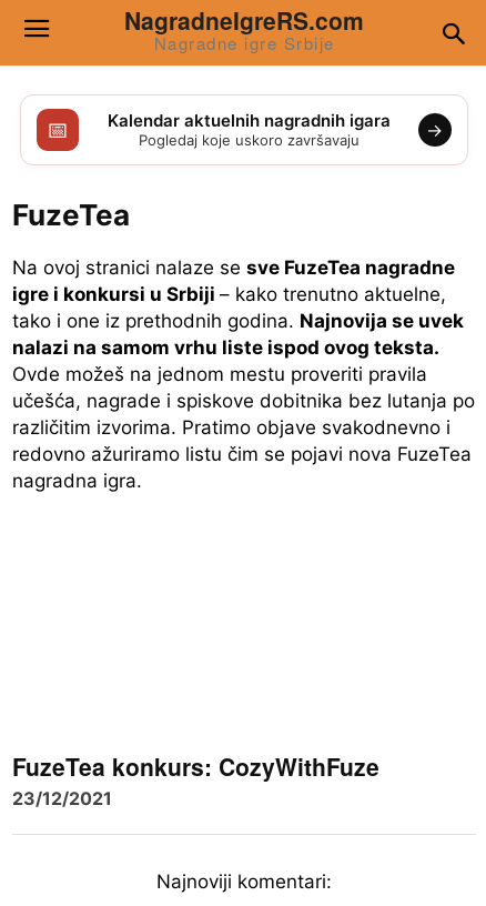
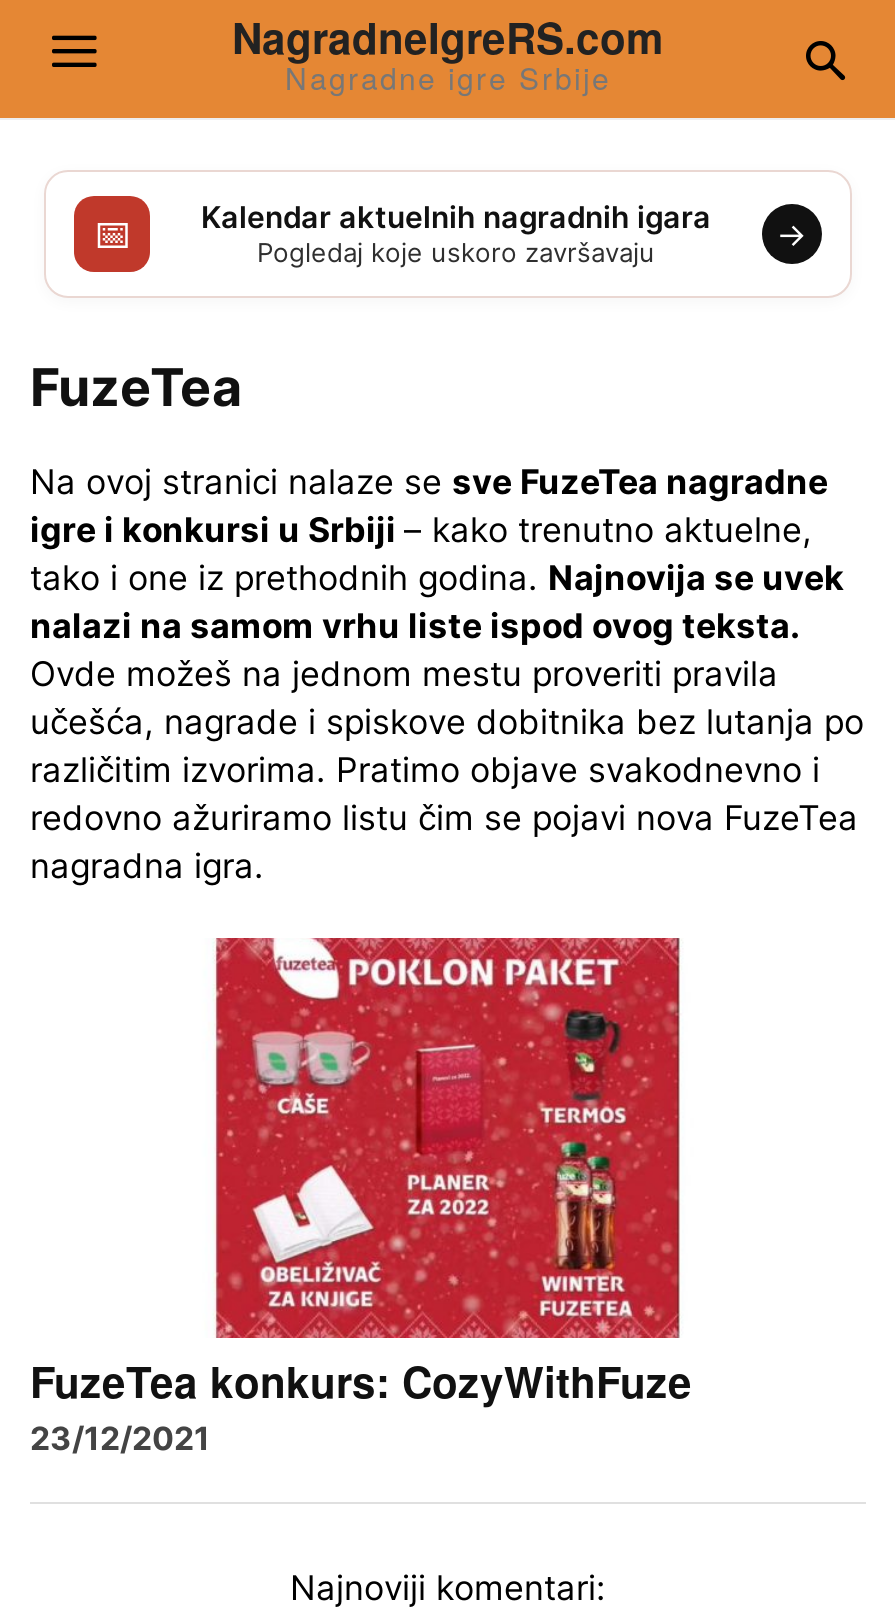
none -> [214,936,682,1340] [image]

